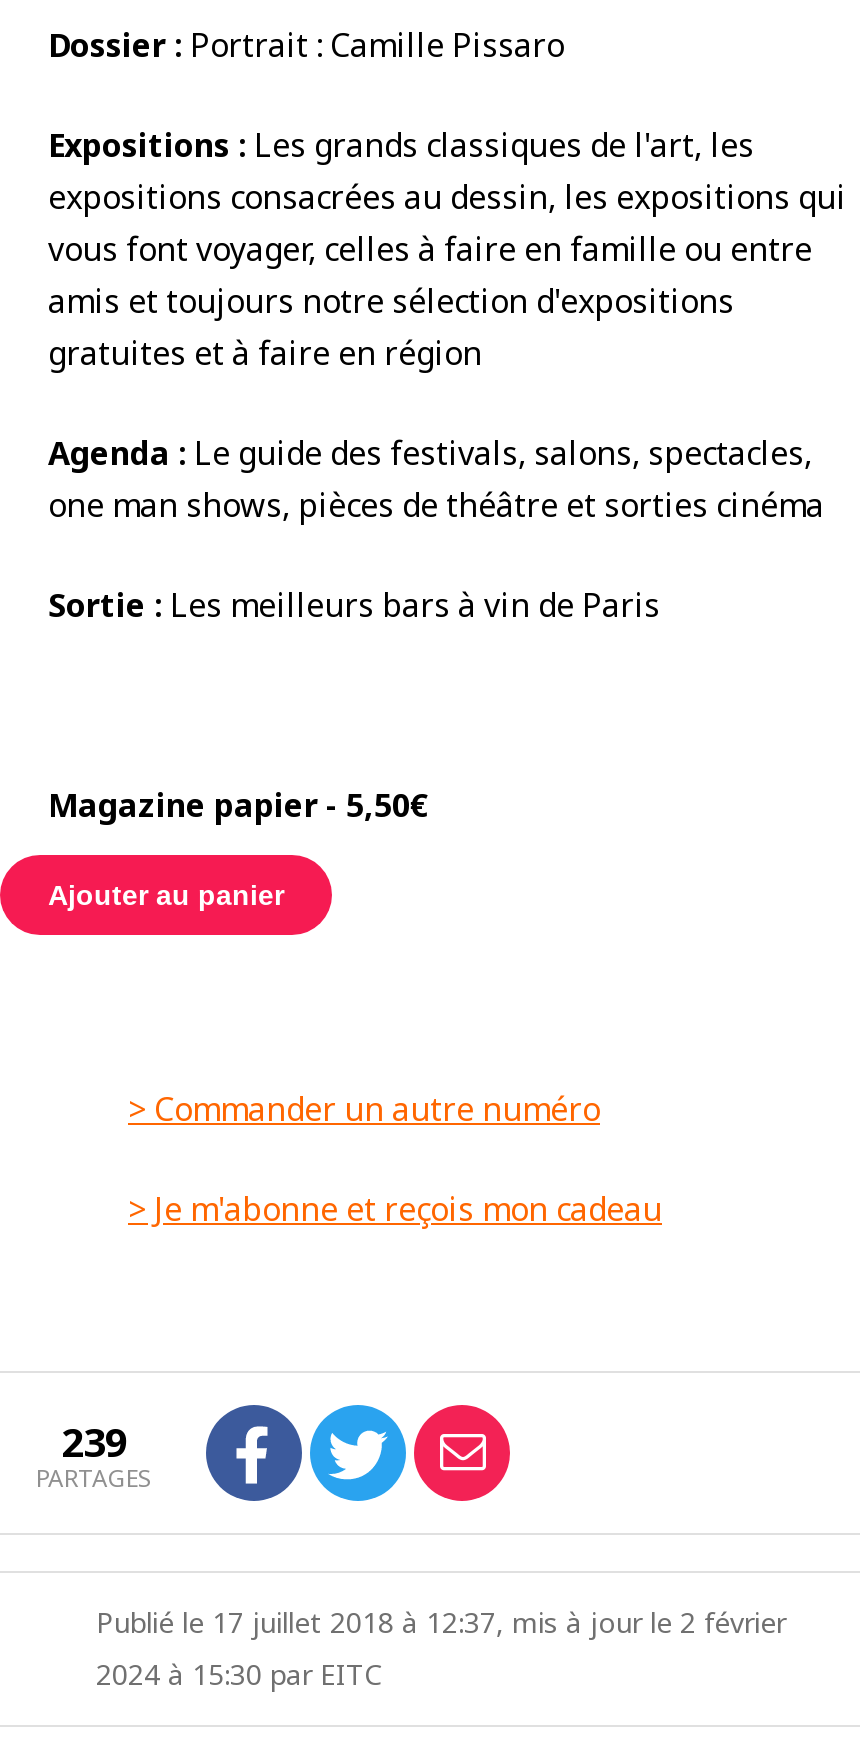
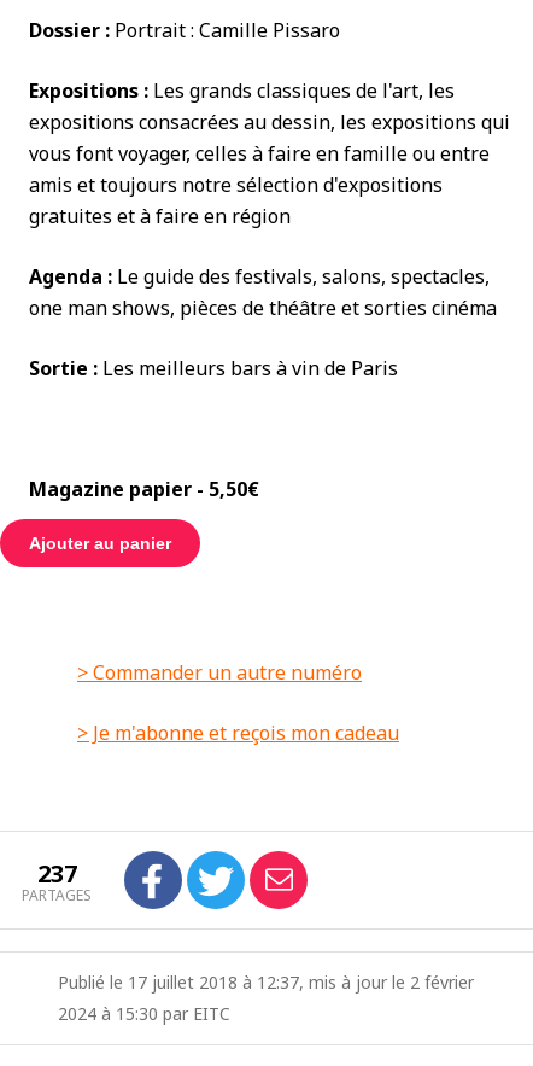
[61,1415,127,1469] 239 -> [37,857,77,890] 237

